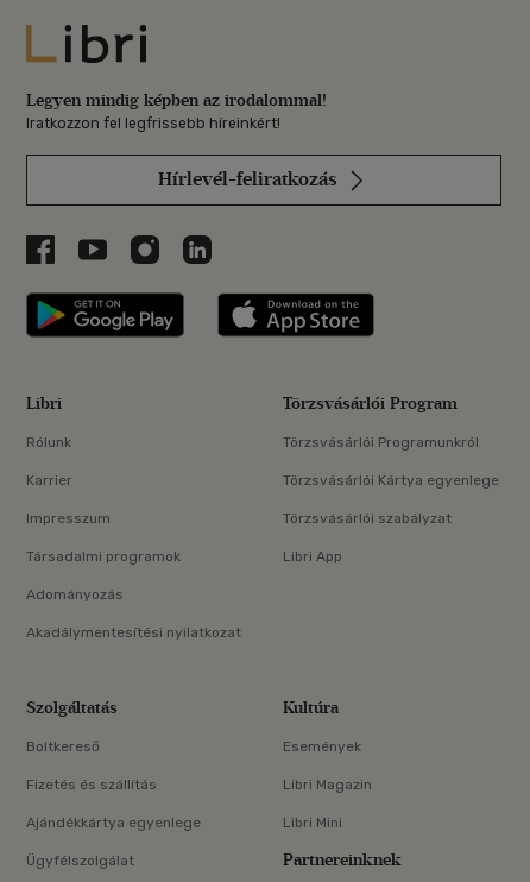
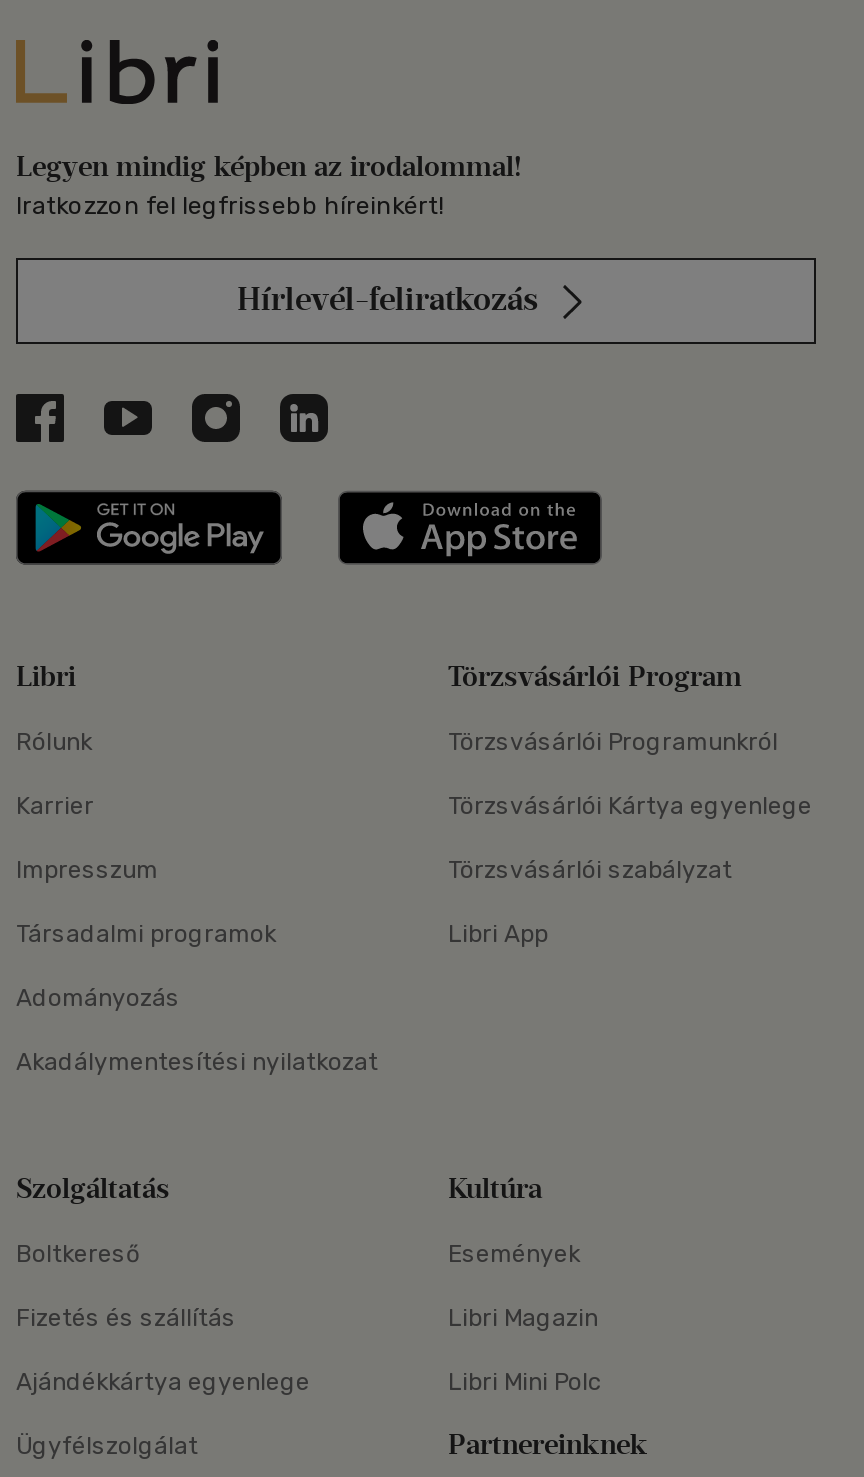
[283,815,342,831] Libri Mini -> [448,1369,602,1397] Libri Mini Polc

